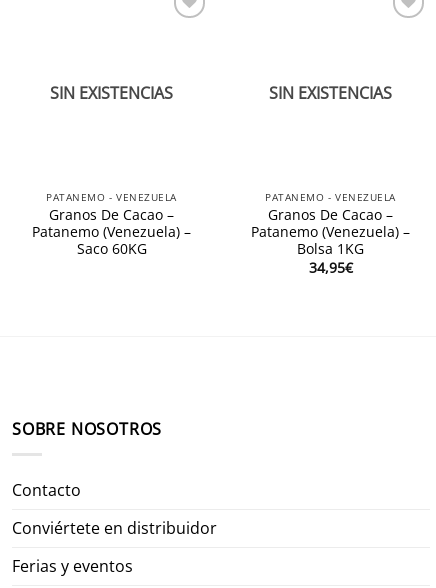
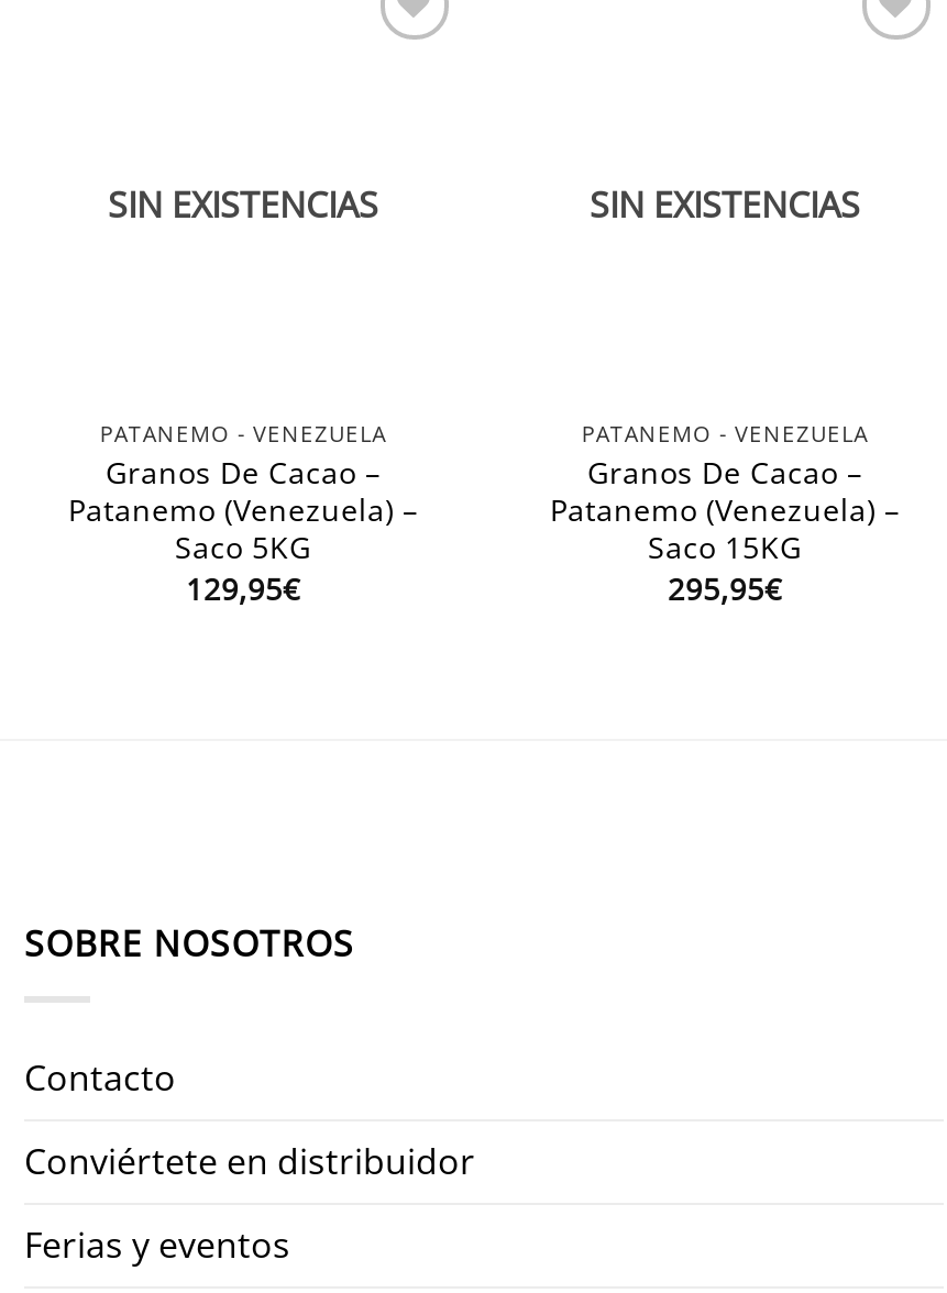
[76,239,146,258] Saco 60KG -> [175,526,311,608] Saco 5KG | 129,95€
[297,239,364,276] Bolsa 1KG | 34,95€ -> [648,526,802,608] Saco 15KG | 295,95€

